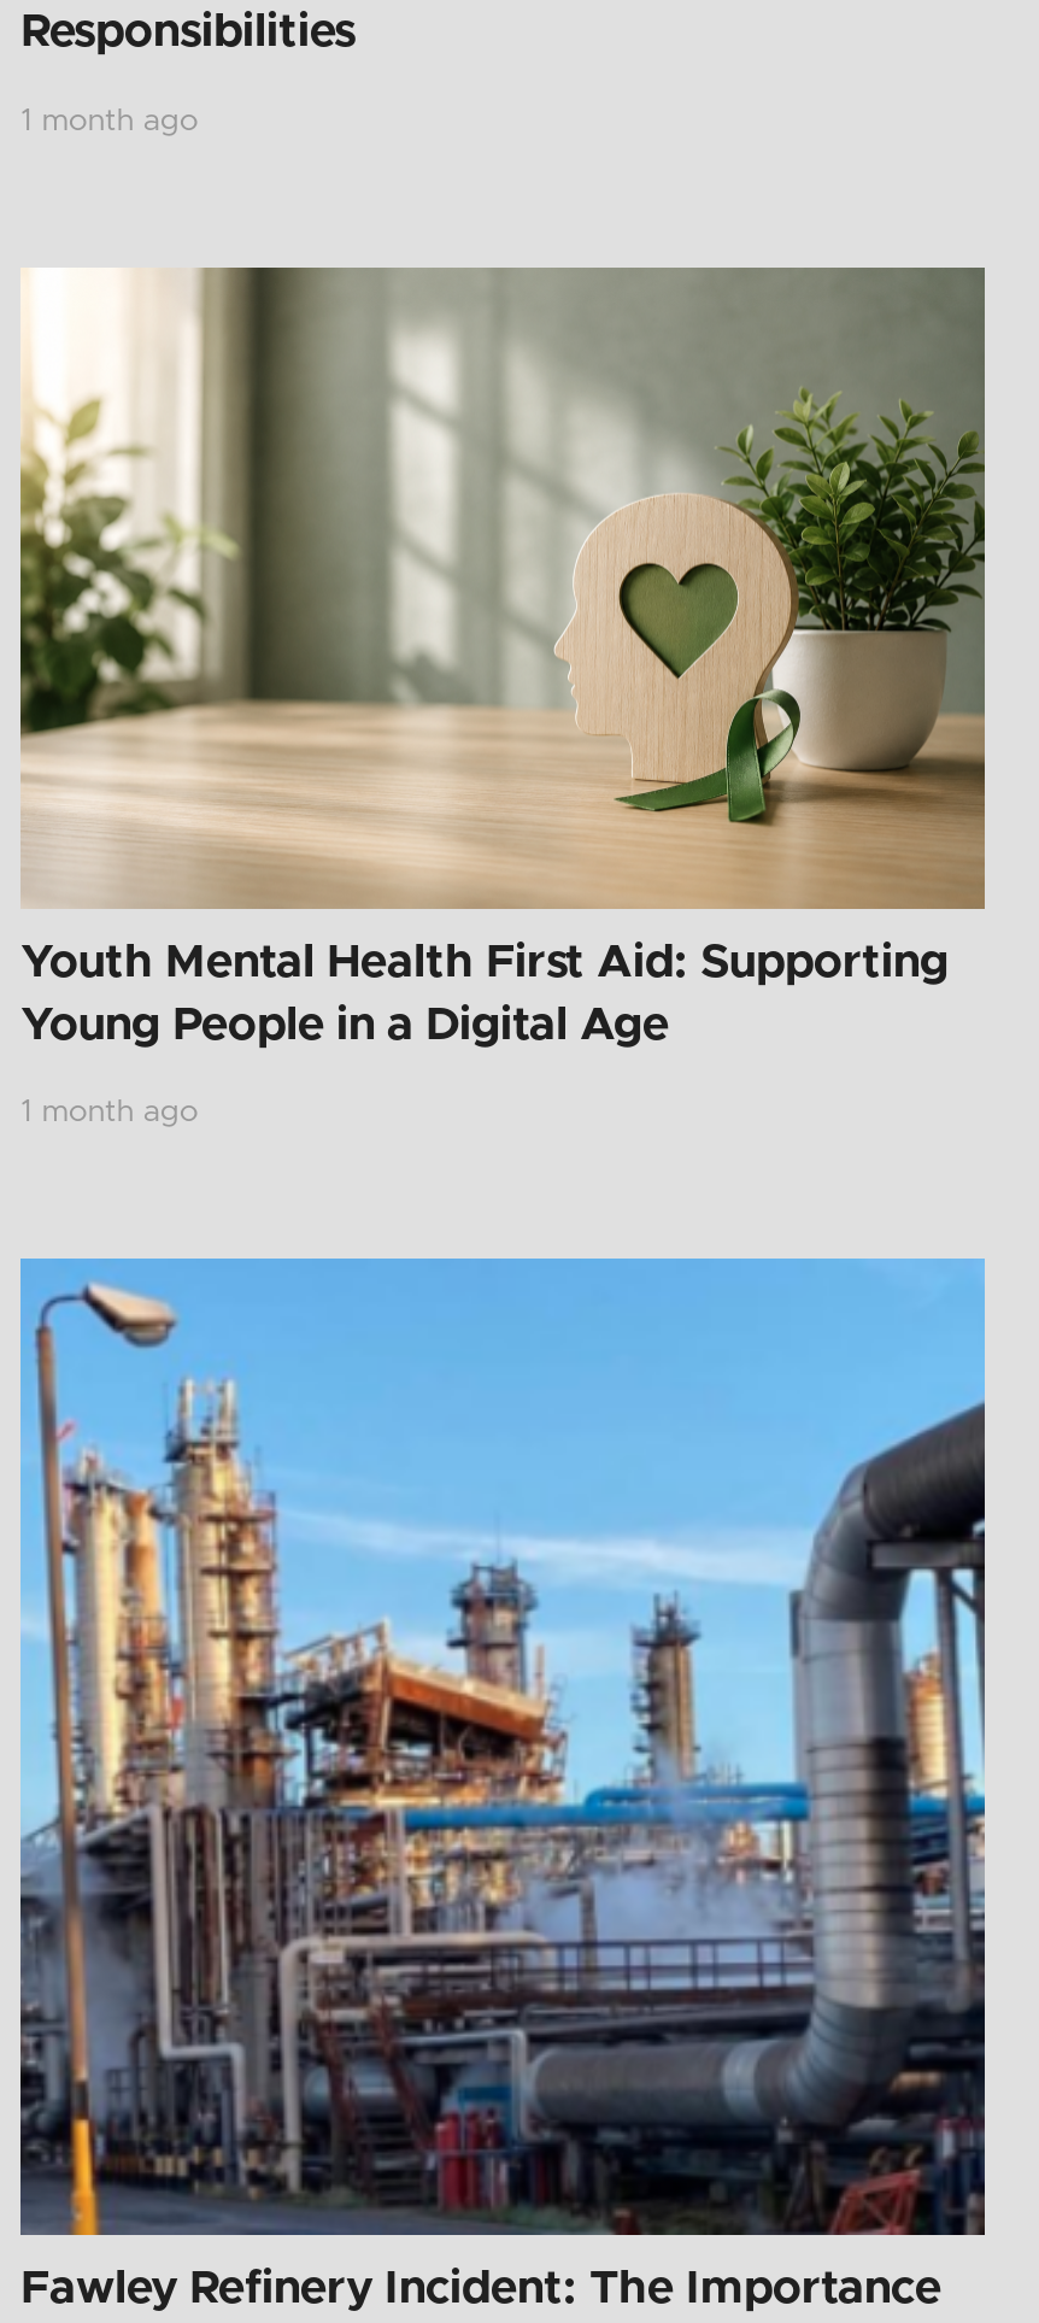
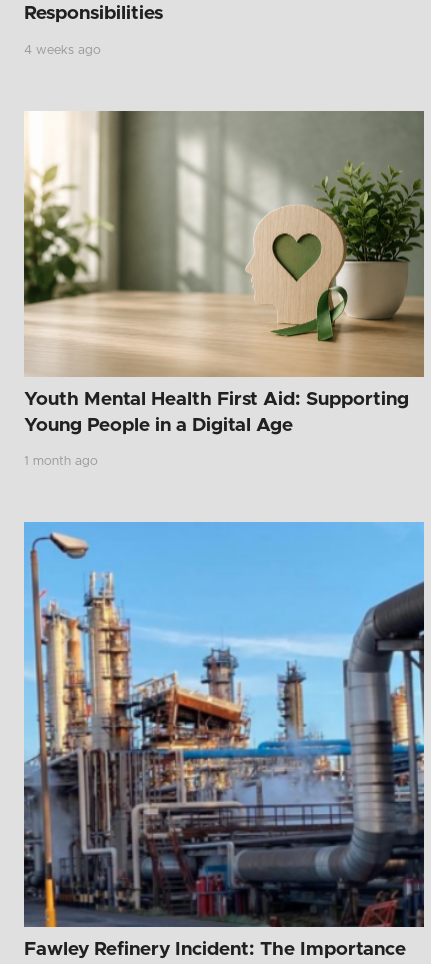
[20,105,199,136] 1 month ago -> [24,44,101,57] 4 weeks ago

